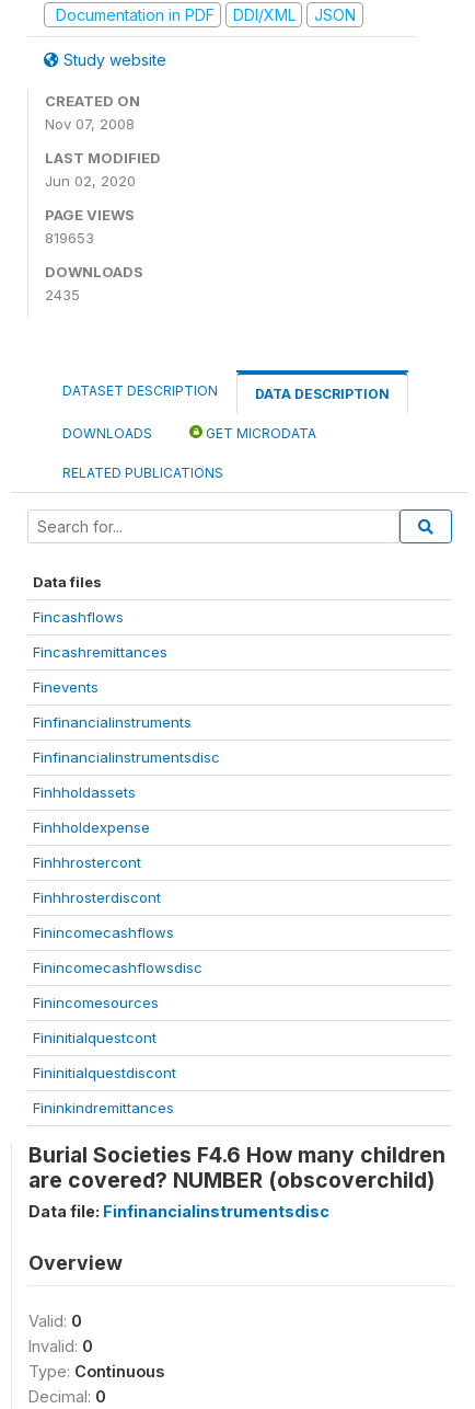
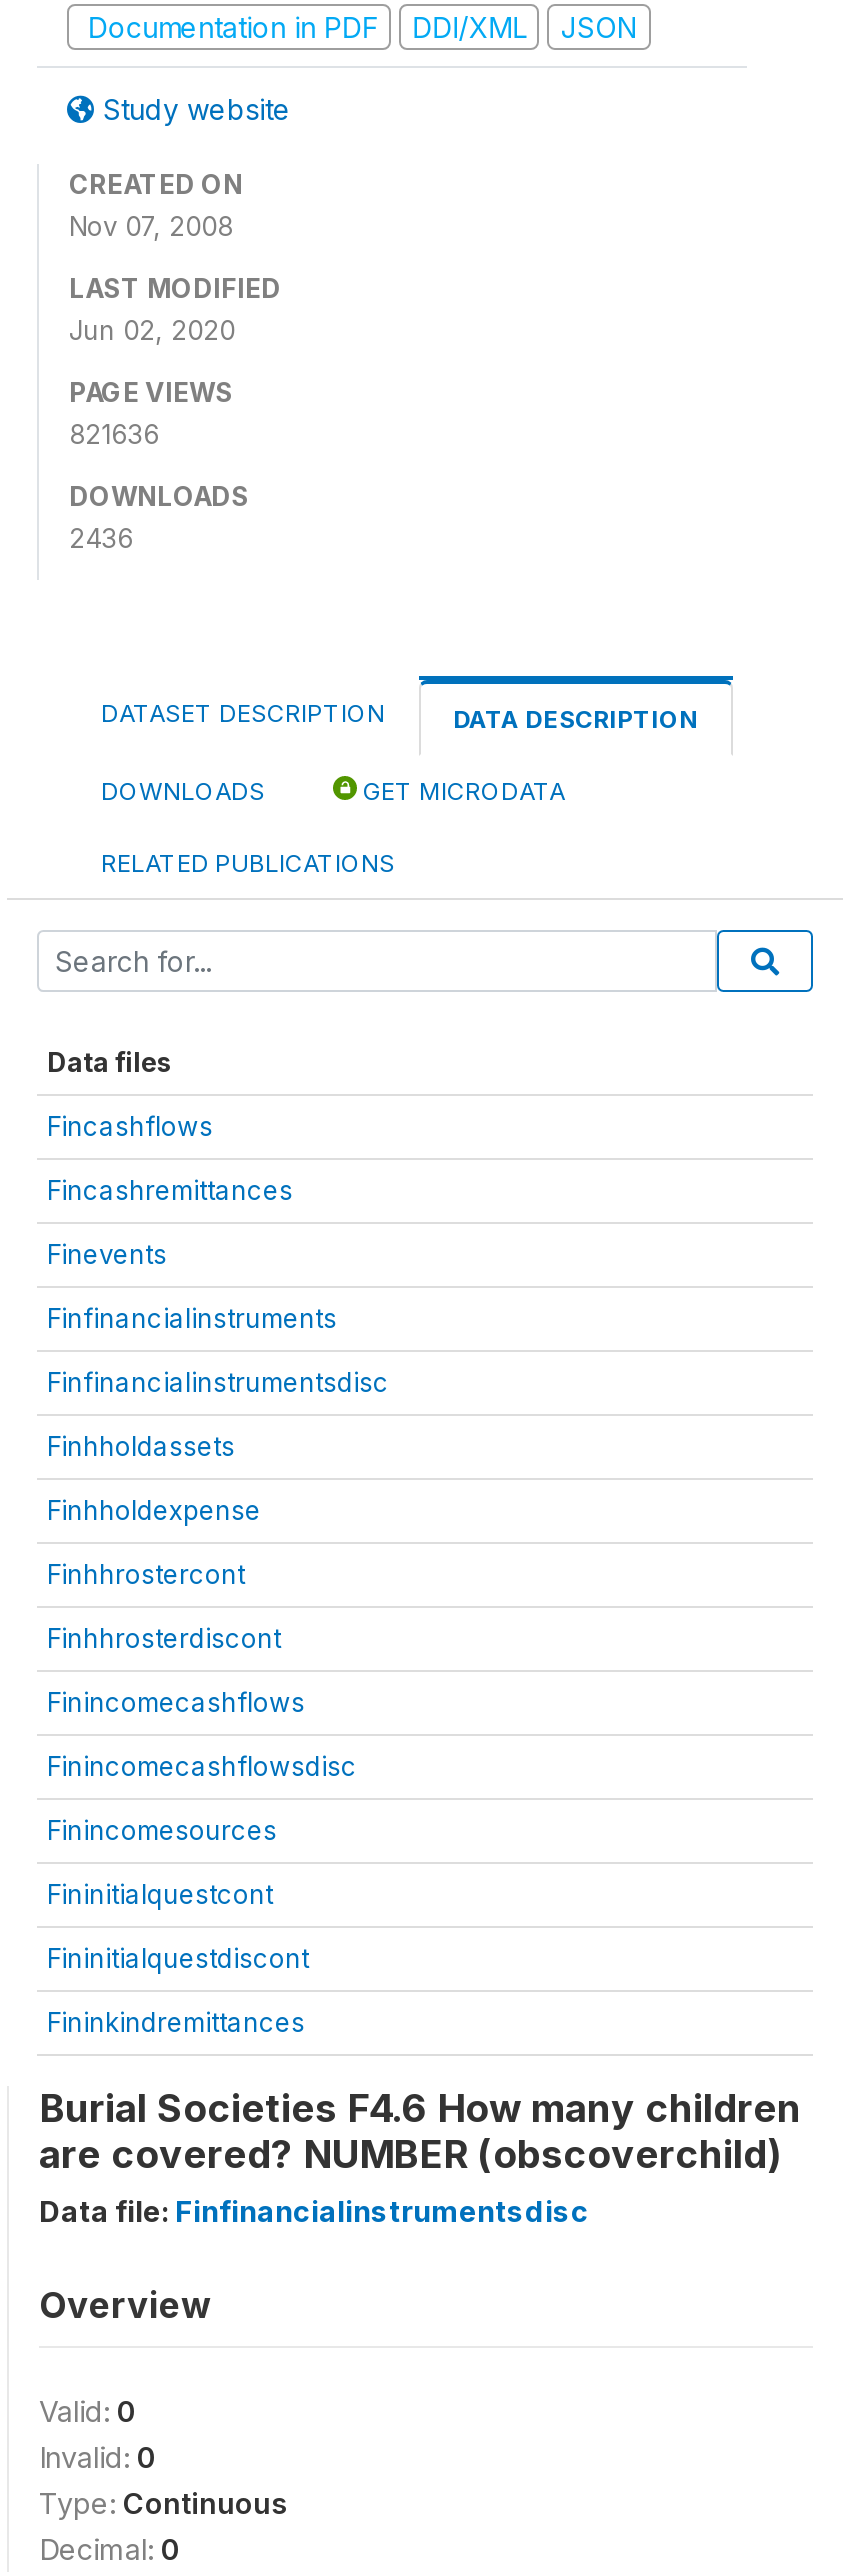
[45,229,94,247] 819653 -> [69,418,159,450] 821636
[45,286,80,303] 2435 -> [69,522,133,554] 2436

